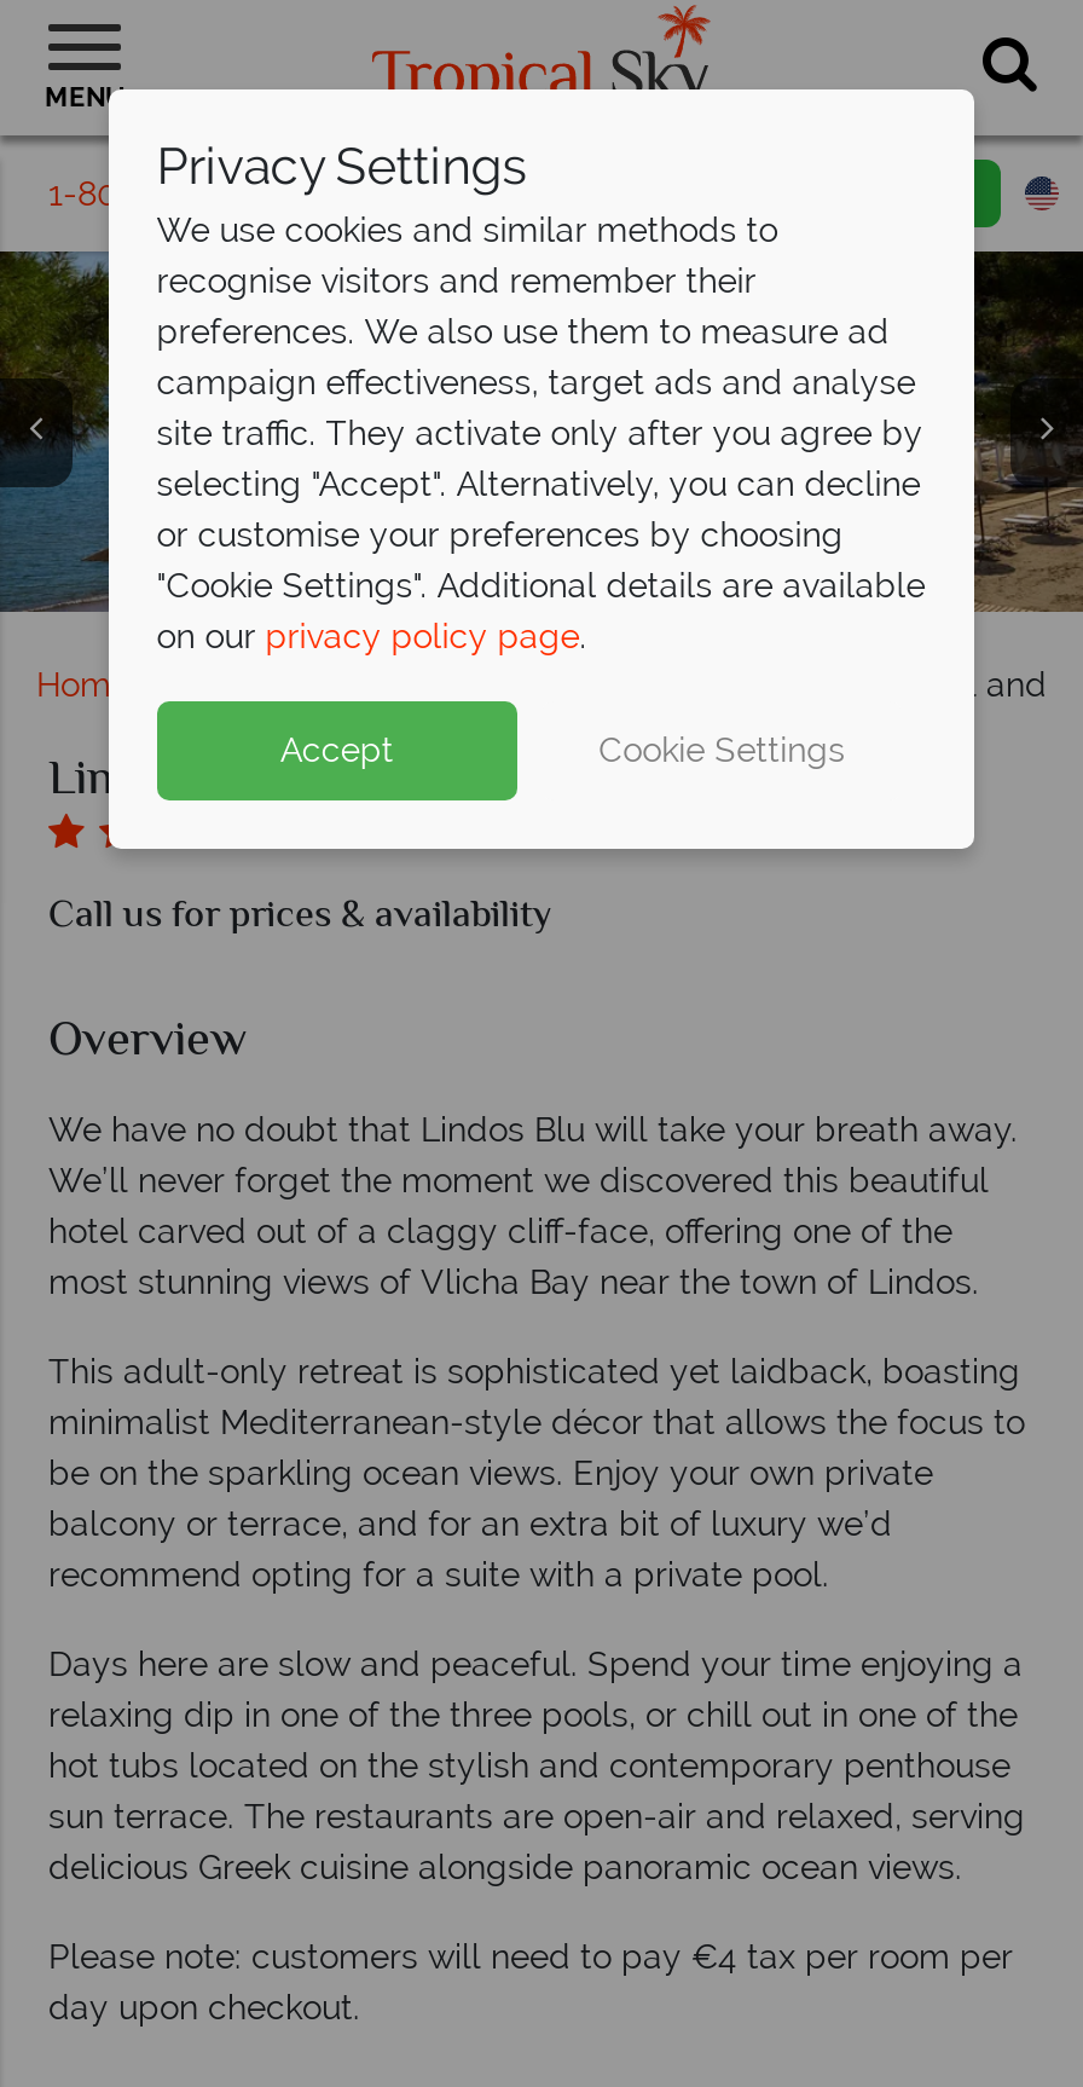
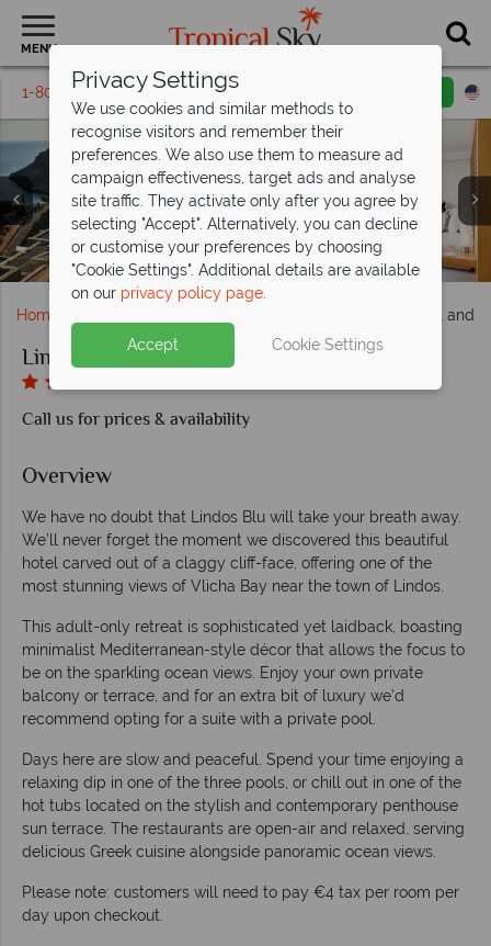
[7,252,111,612] [image] -> [3,120,50,281] [image]
[974,252,1076,607] [image] -> [441,117,488,281] [image]

